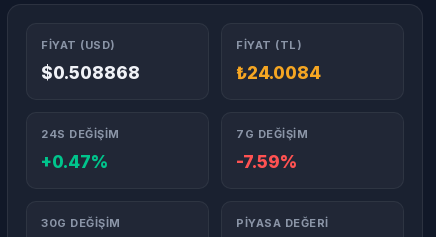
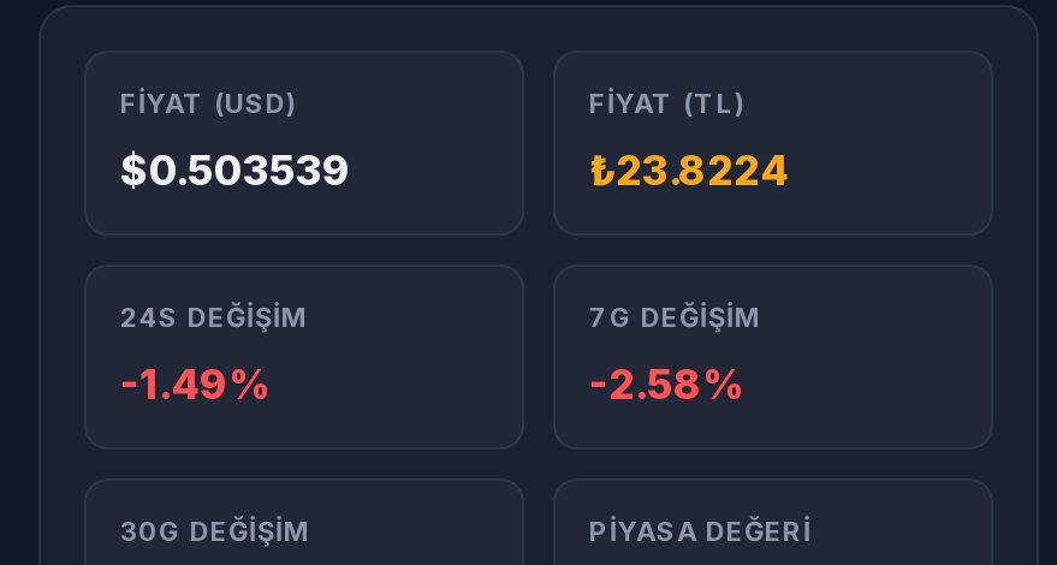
[41,63,140,83] $0.508868 -> [120,147,351,195] $0.503539
[236,63,321,83] ₺24.0084 -> [589,147,789,195] ₺23.8224
[41,152,108,172] +0.47% -> [120,361,269,409] -1.49%
[236,152,297,172] -7.59% -> [589,361,743,409] -2.58%

